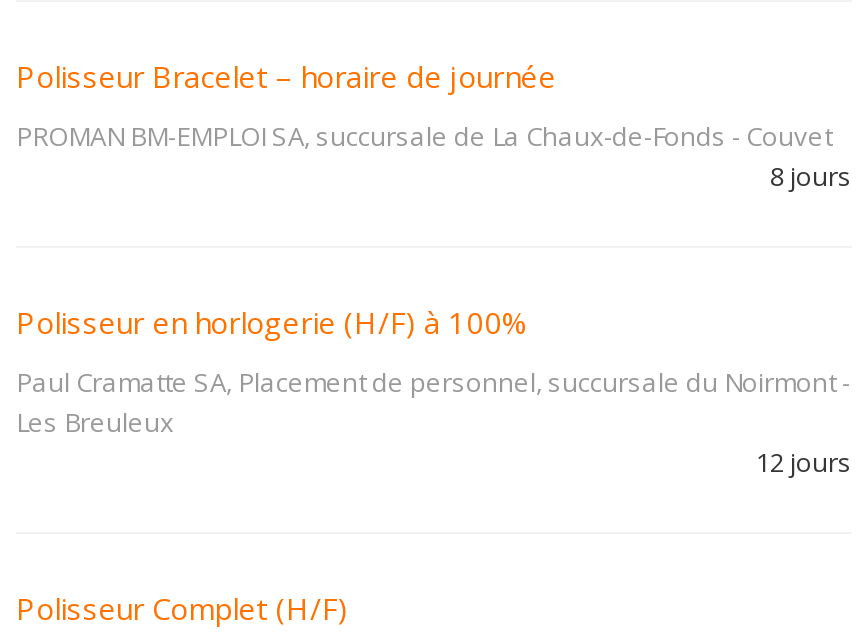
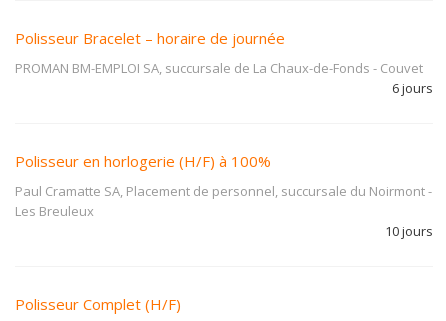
[770,158,852,194] 8 jours -> [392,79,433,97] 6 jours
[756,444,852,480] 12 jours -> [385,222,433,240] 10 jours

